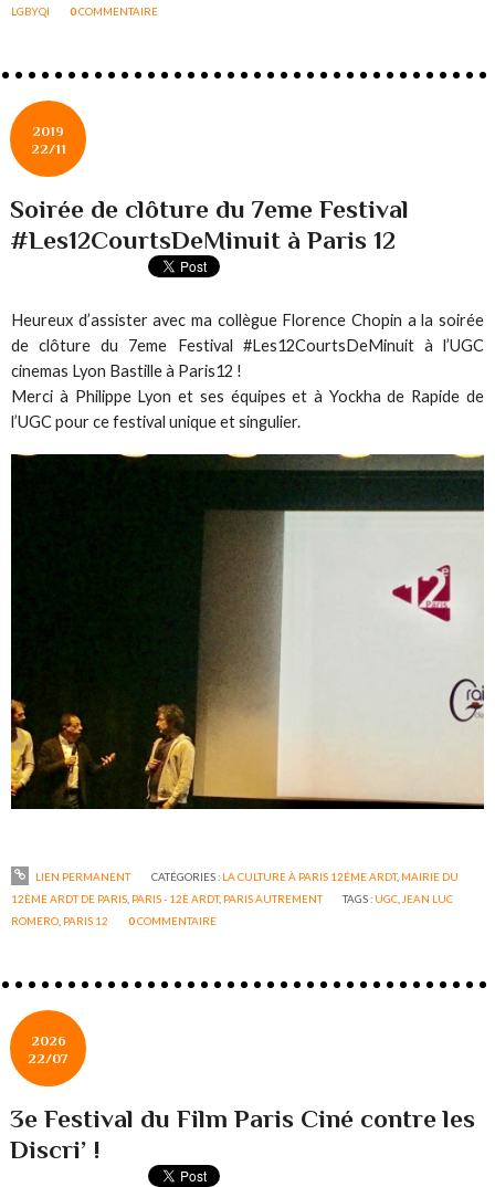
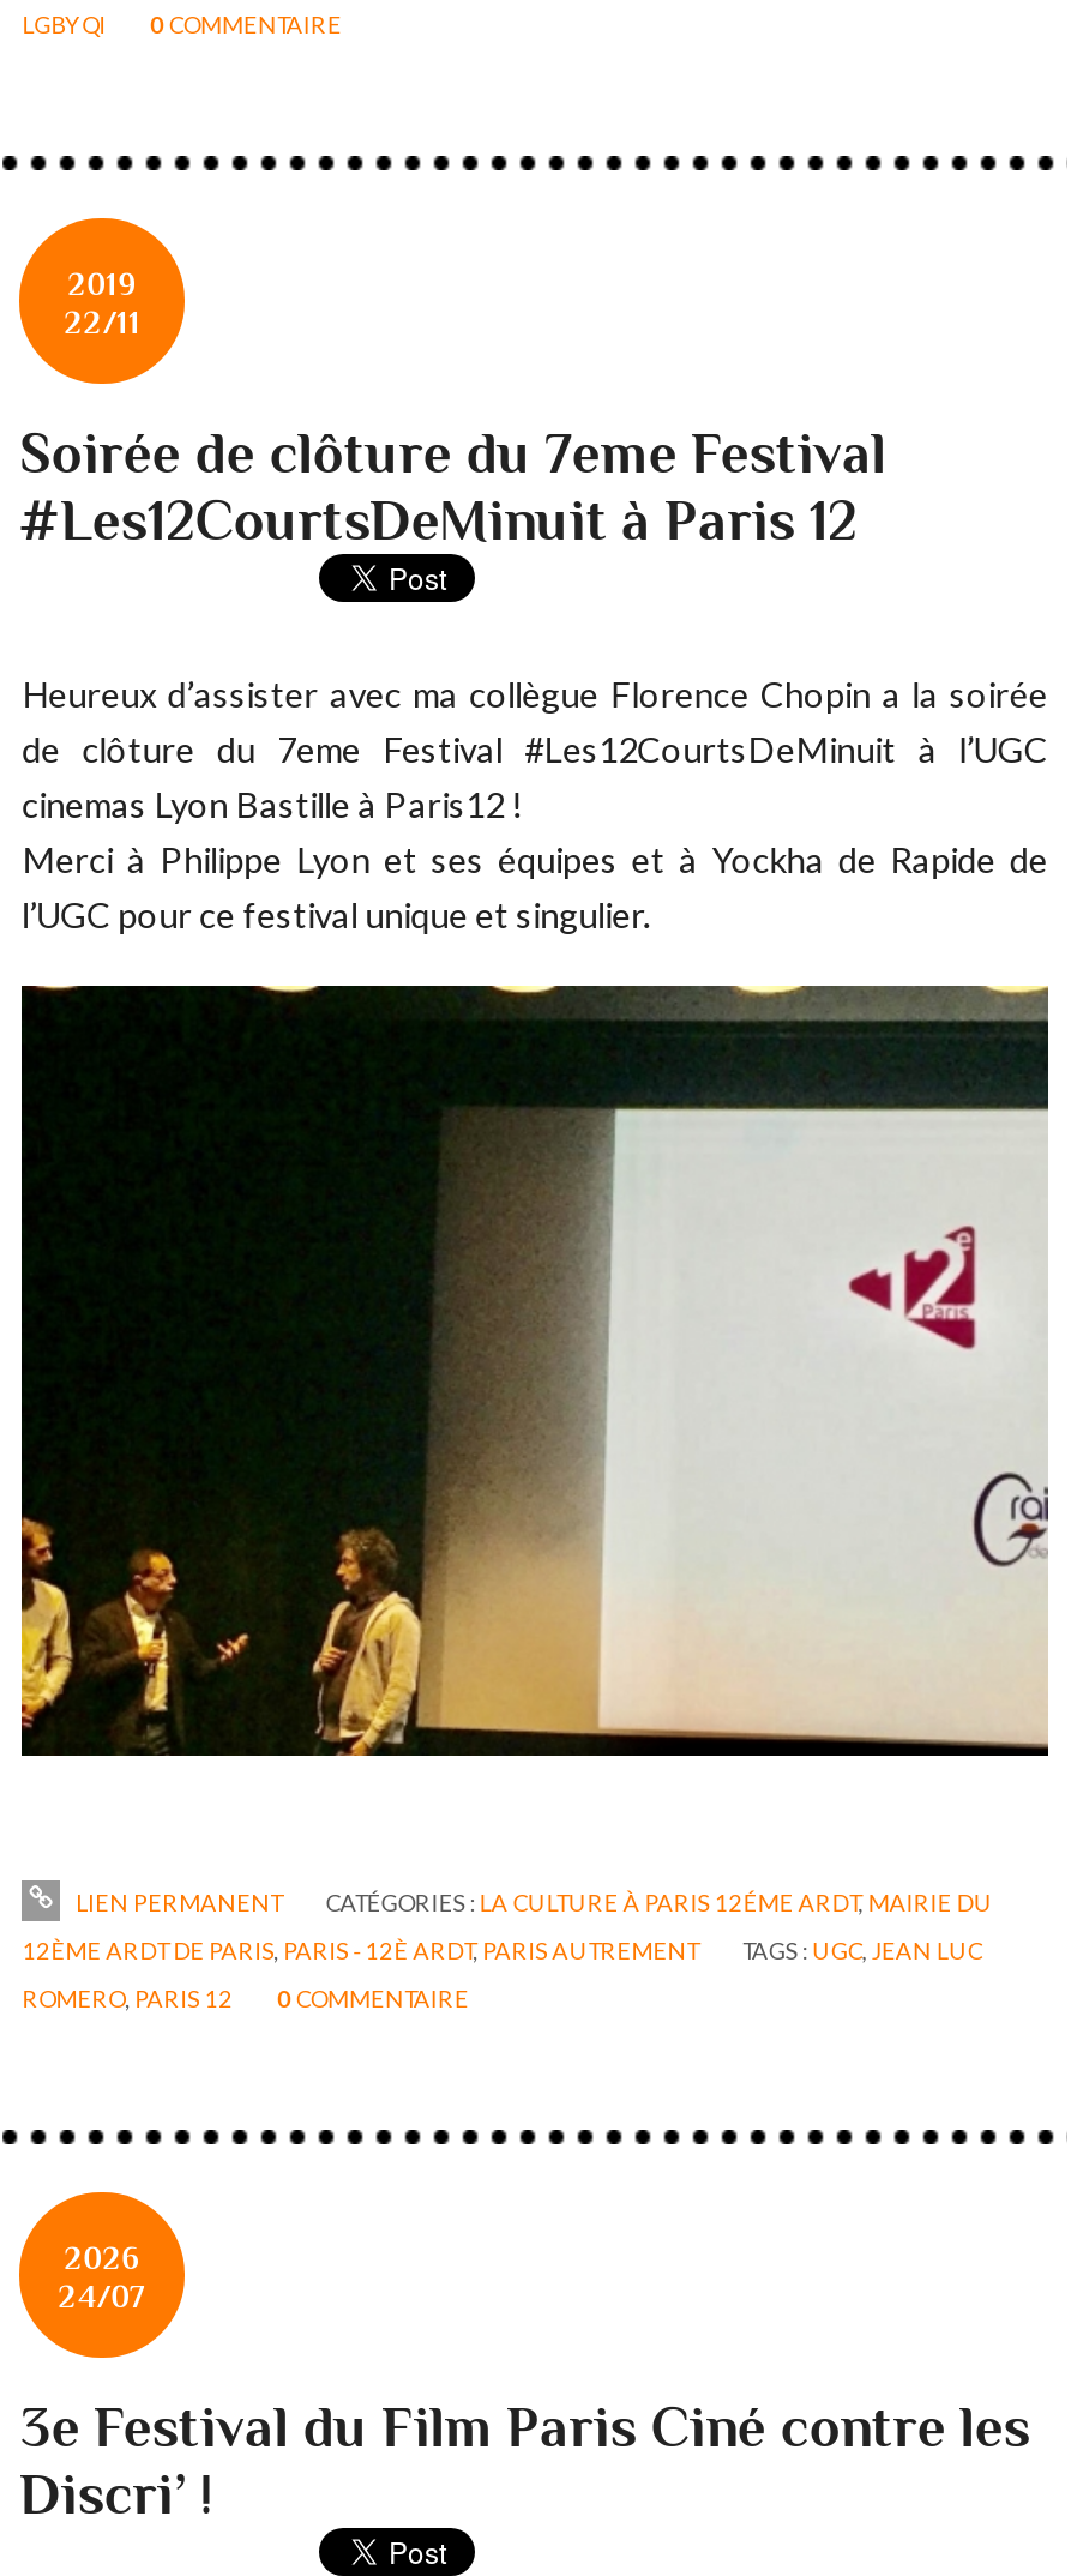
[28,1050,69,1066] 22/07 -> [58,2278,147,2314] 24/07

